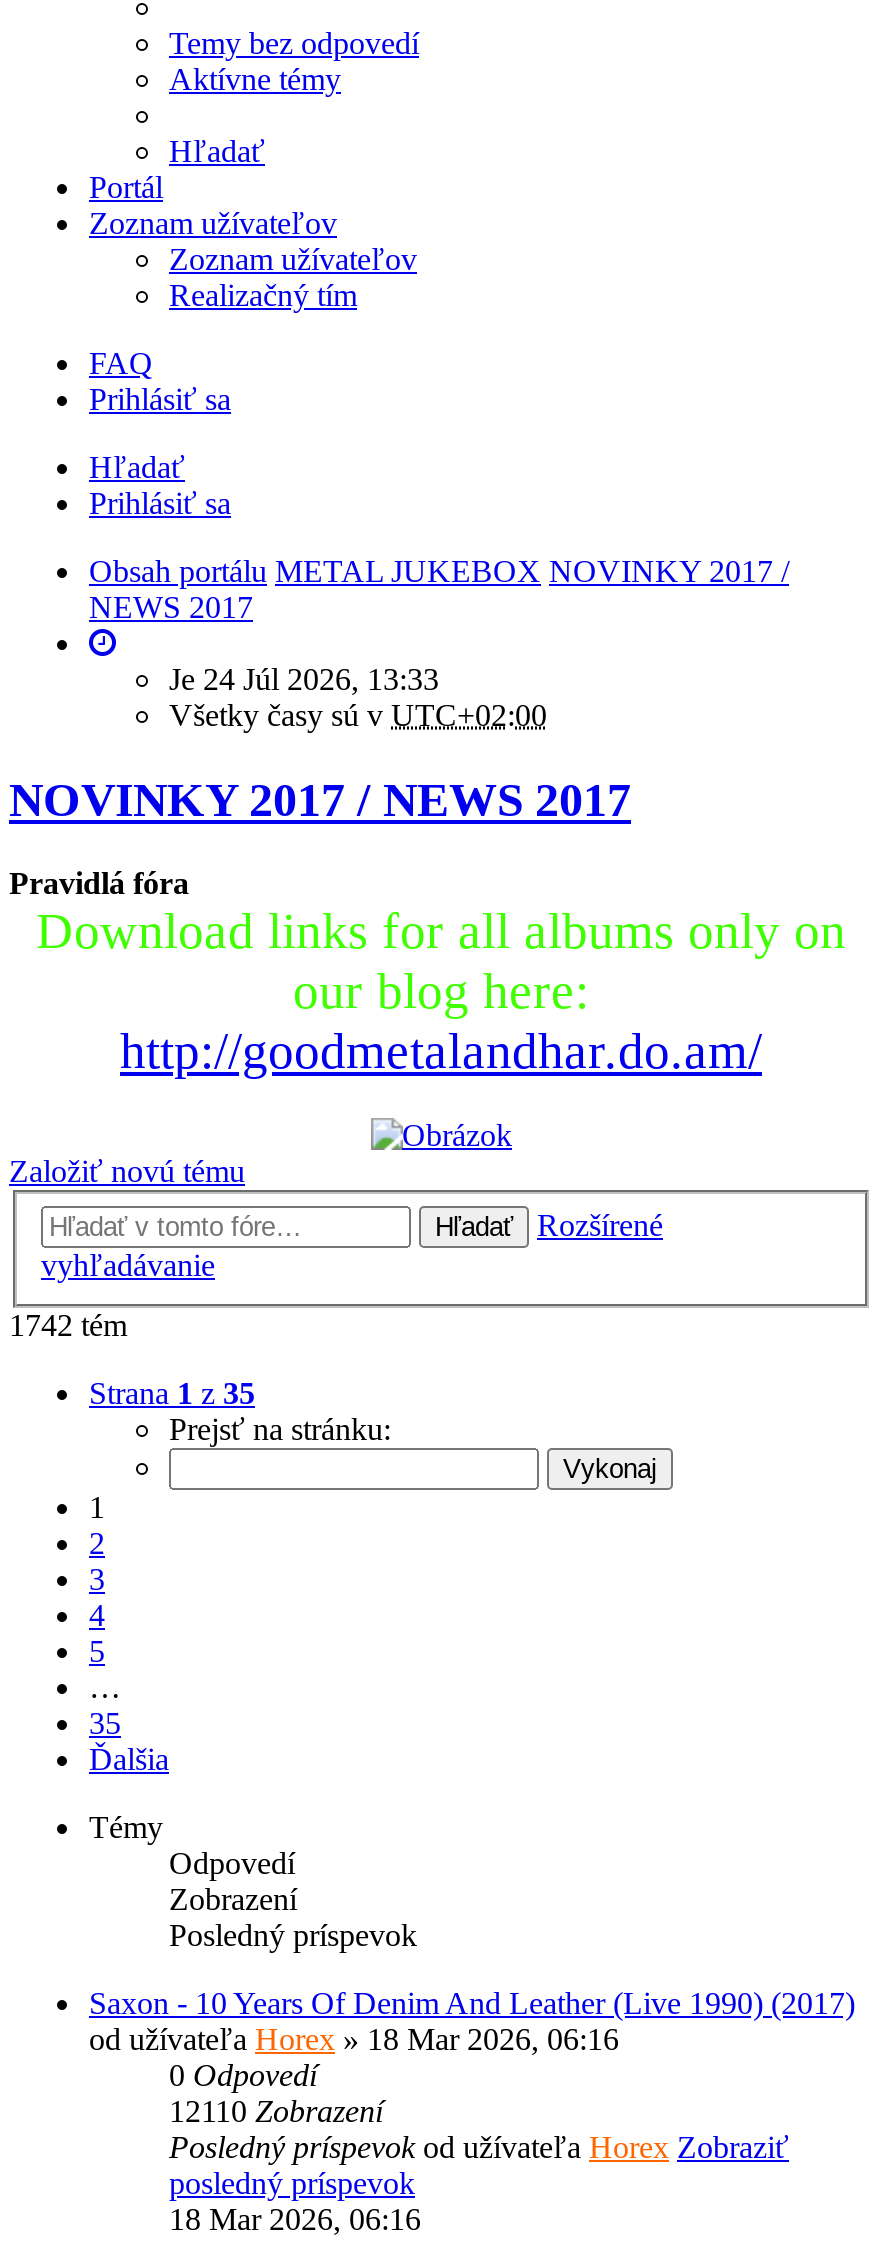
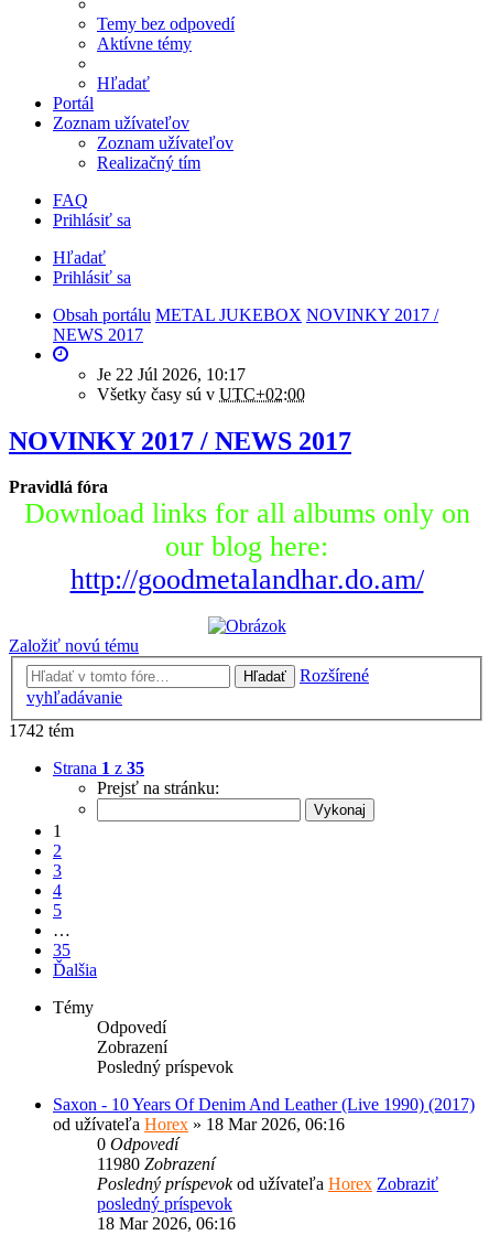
[169,661,439,695] Je 24 Júl 2026, 13:33 -> [97,365,246,383] Je 22 Júl 2026, 10:17
[169,2094,383,2128] 12110 Zobrazení -> [97,1154,215,1173] 11980 Zobrazení

